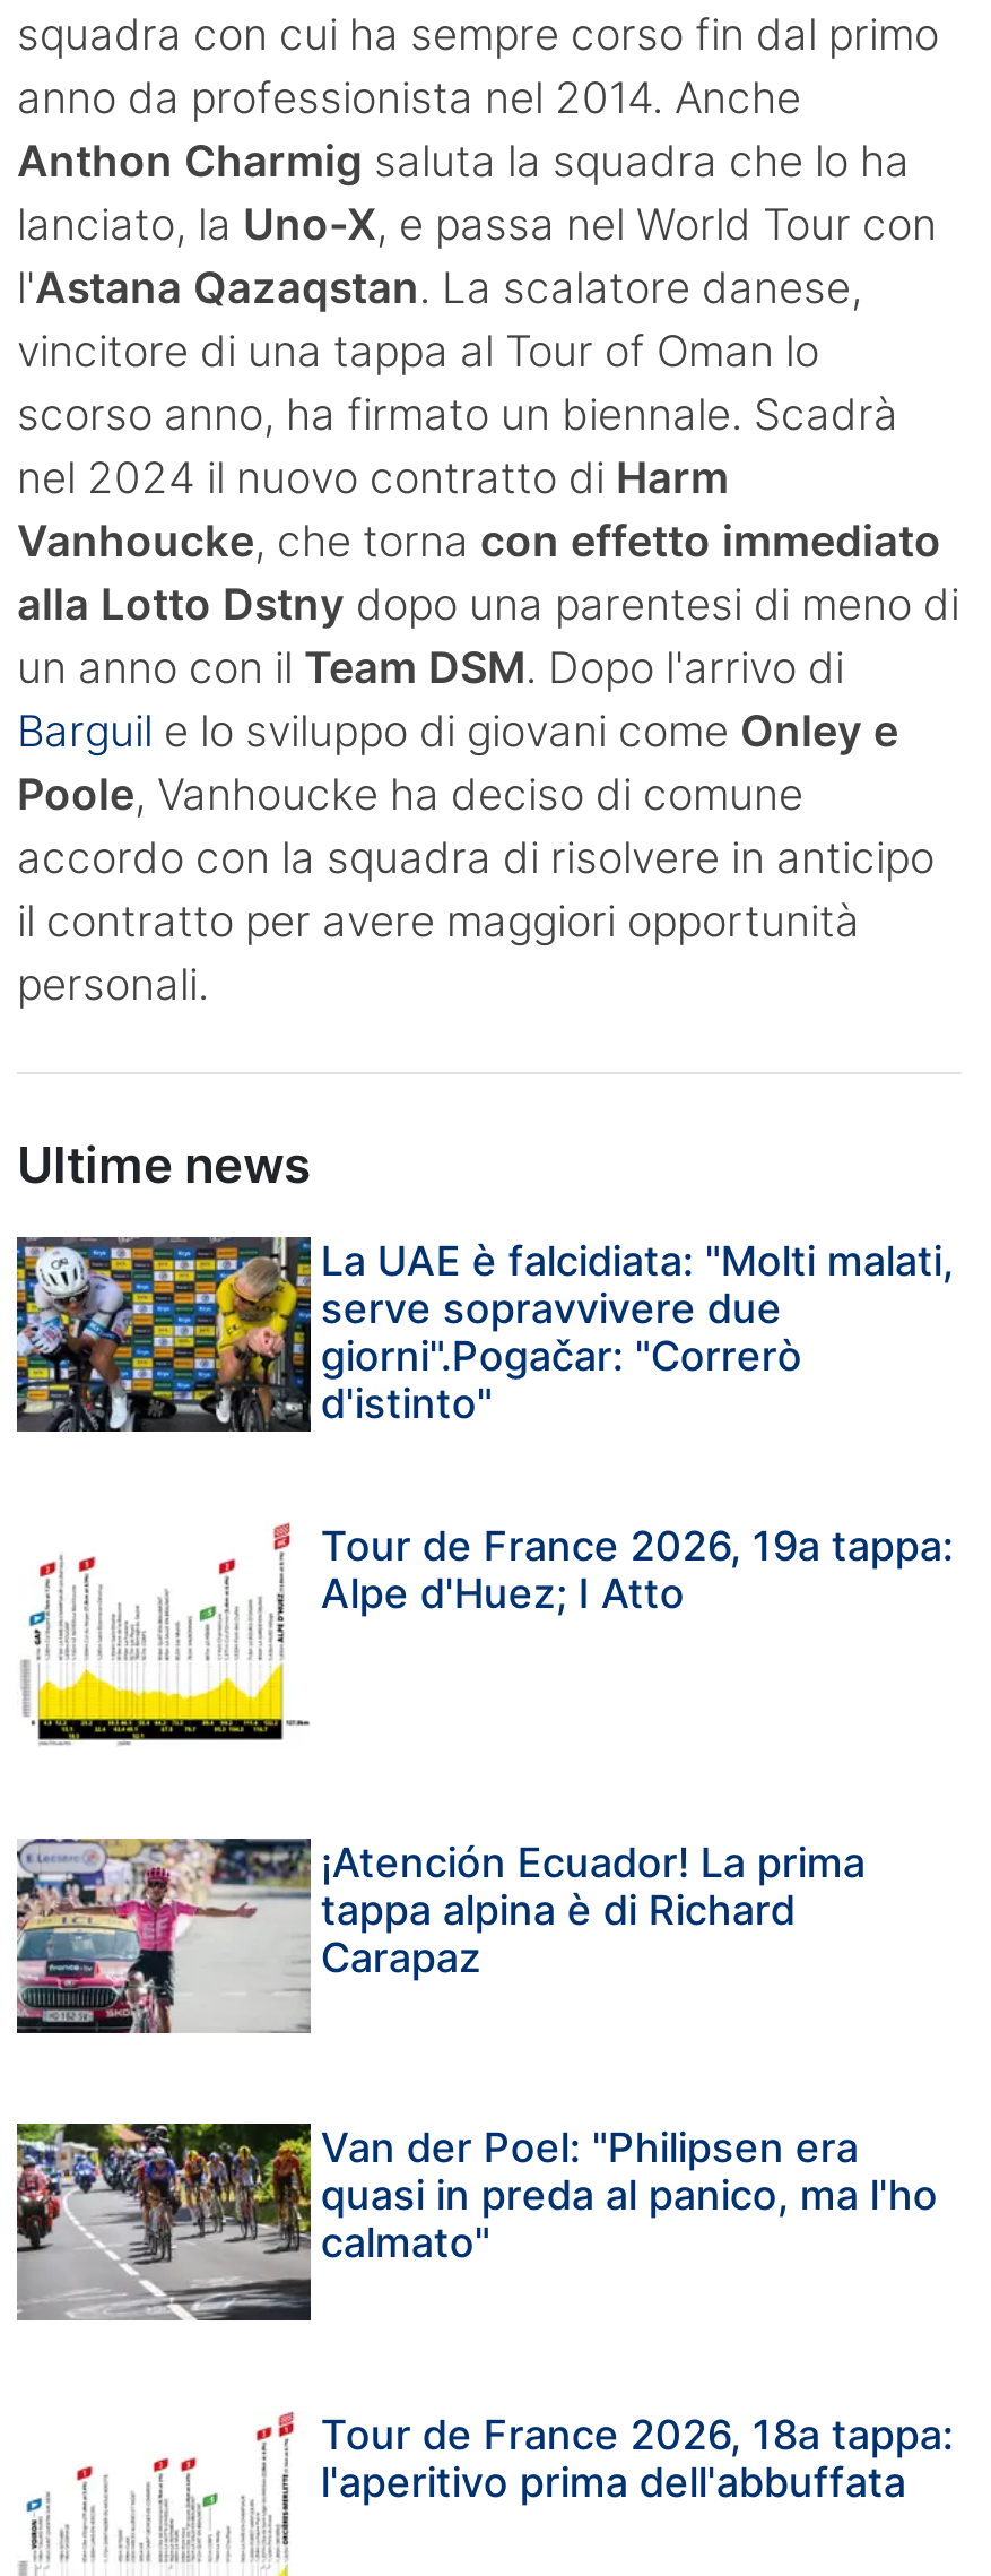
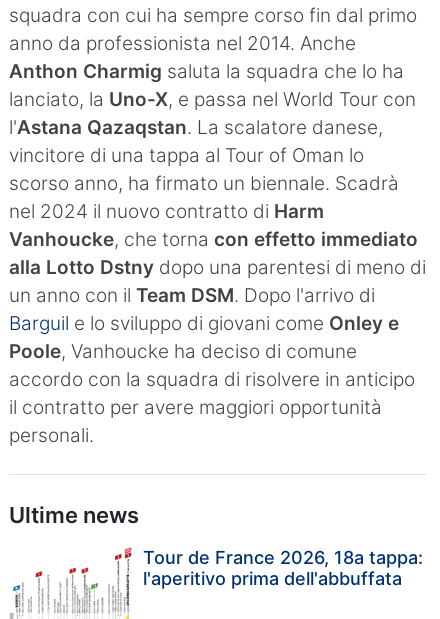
[15,1235,953,1618] [image] | La UAE è falcidiata: "Molti malati, | serve sopravvivere due | giorni".Pogačar: "Correrò | d'istinto" | Tour de France 2026, 19a tappa: | Alpe d'Huez; I Atto -> none
[28,1522,311,1746] [image] -> none
[15,1836,865,2035] [image] | ¡Atención Ecuador! La prima | tappa alpina è di Richard | Carapaz -> none
[15,2121,937,2323] [image] | Van der Poel: "Philipsen era | quasi in preda al panico, ma l'ho | calmato" -> none

